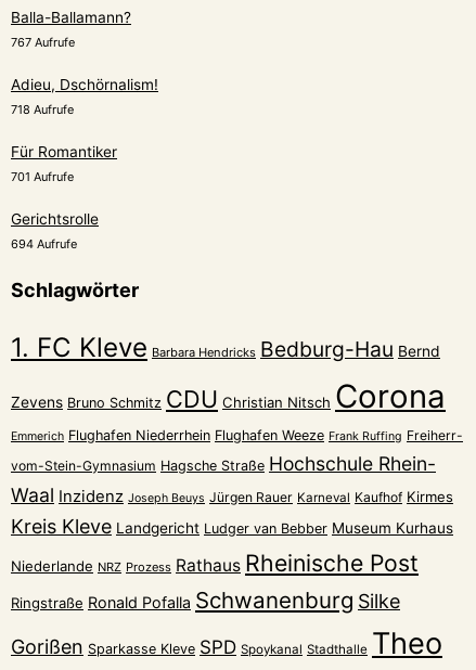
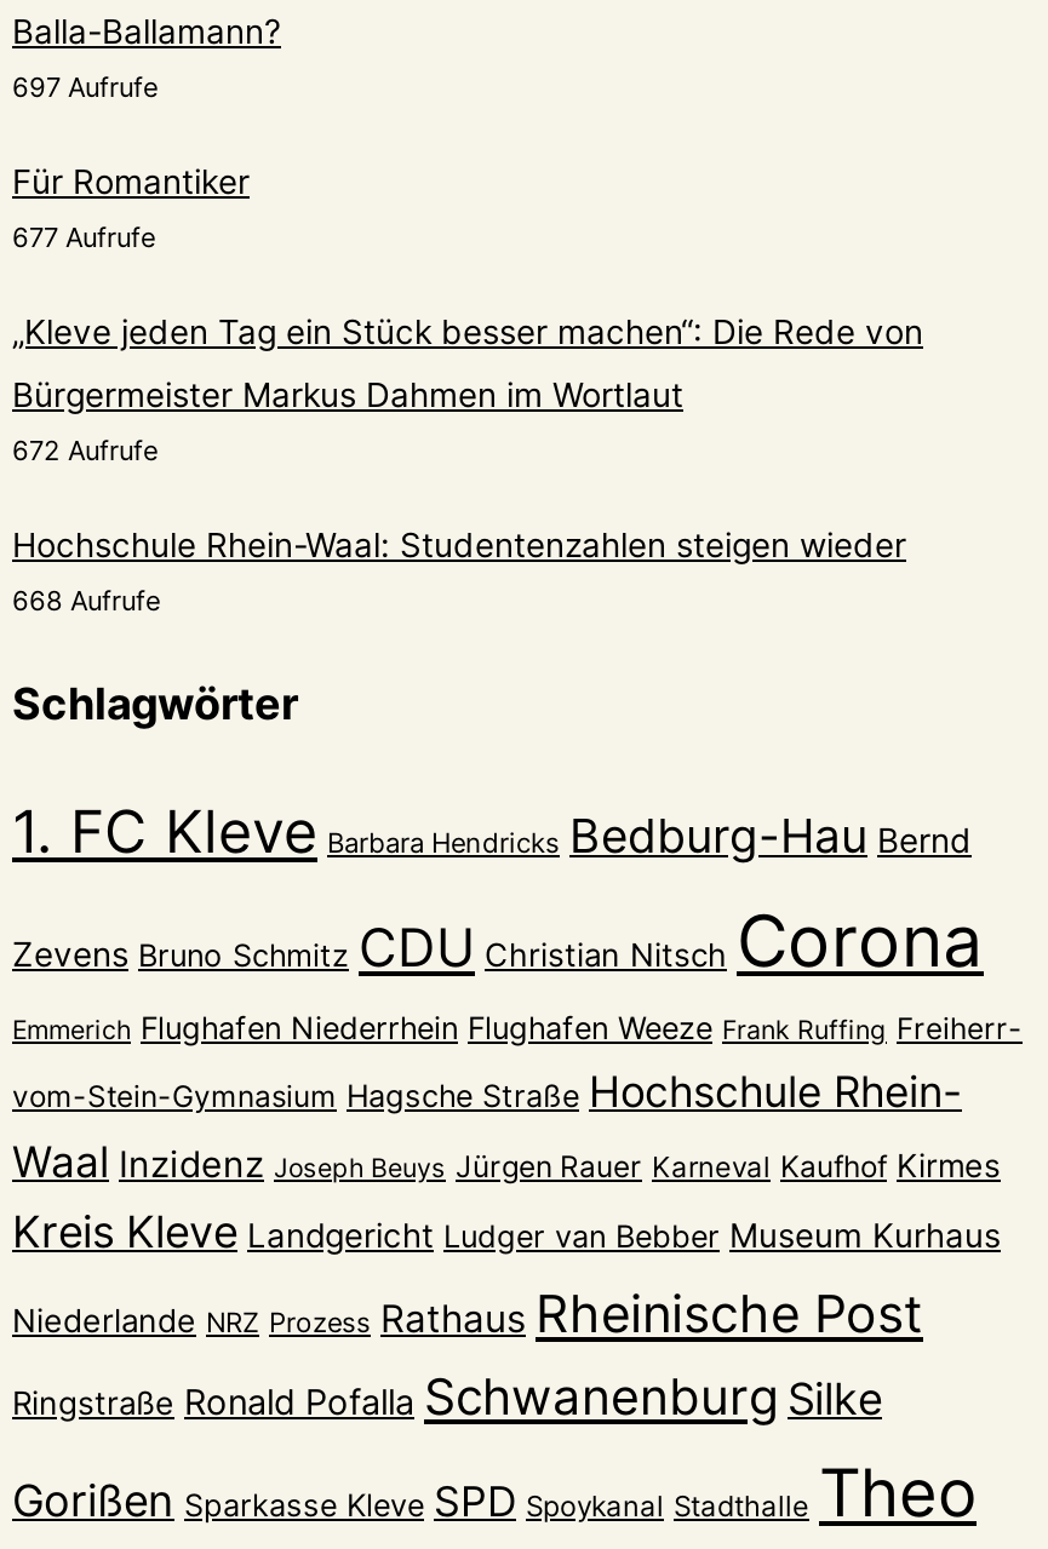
[11,35,158,118] 767 Aufrufe | Adieu, Dschörnalism! | 718 Aufrufe -> [12,70,158,104] 697 Aufrufe
moved [11,144,117,161] -> [12,162,250,201]: Für Romantiker
[11,170,99,252] 701 Aufrufe | Gerichtsrolle | 694 Aufrufe -> [12,220,923,617] 677 Aufrufe | „Kleve jeden Tag ein Stück besser machen“: Die Rede von | Bürgermeister Markus Dahmen im Wortlaut | 672 Aufrufe | Hochschule Rhein-Waal: Studentenzahlen steigen wieder | 668 Aufrufe

